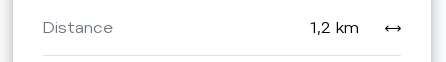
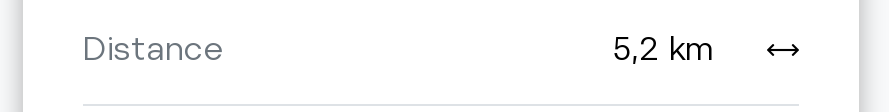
[310,18,359,37] 1,2 km -> [613,29,715,67] 5,2 km

